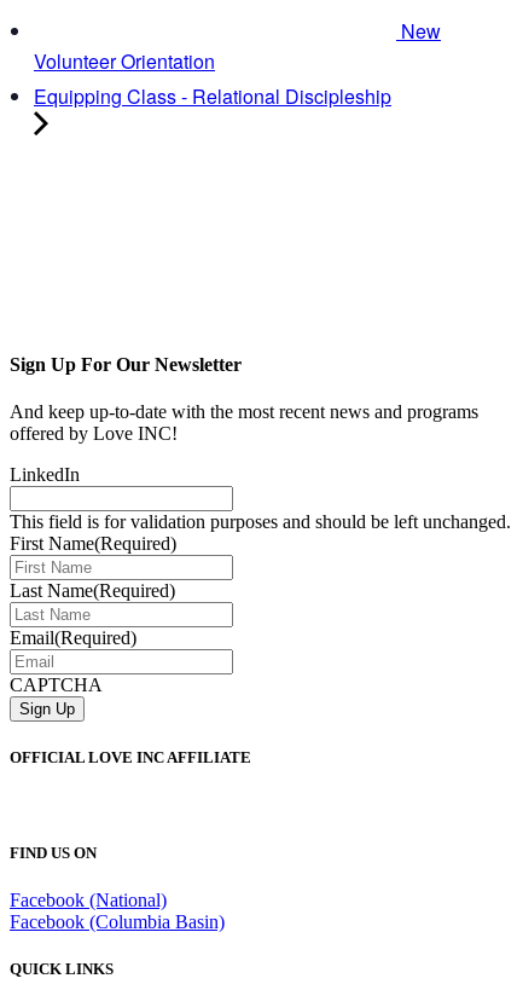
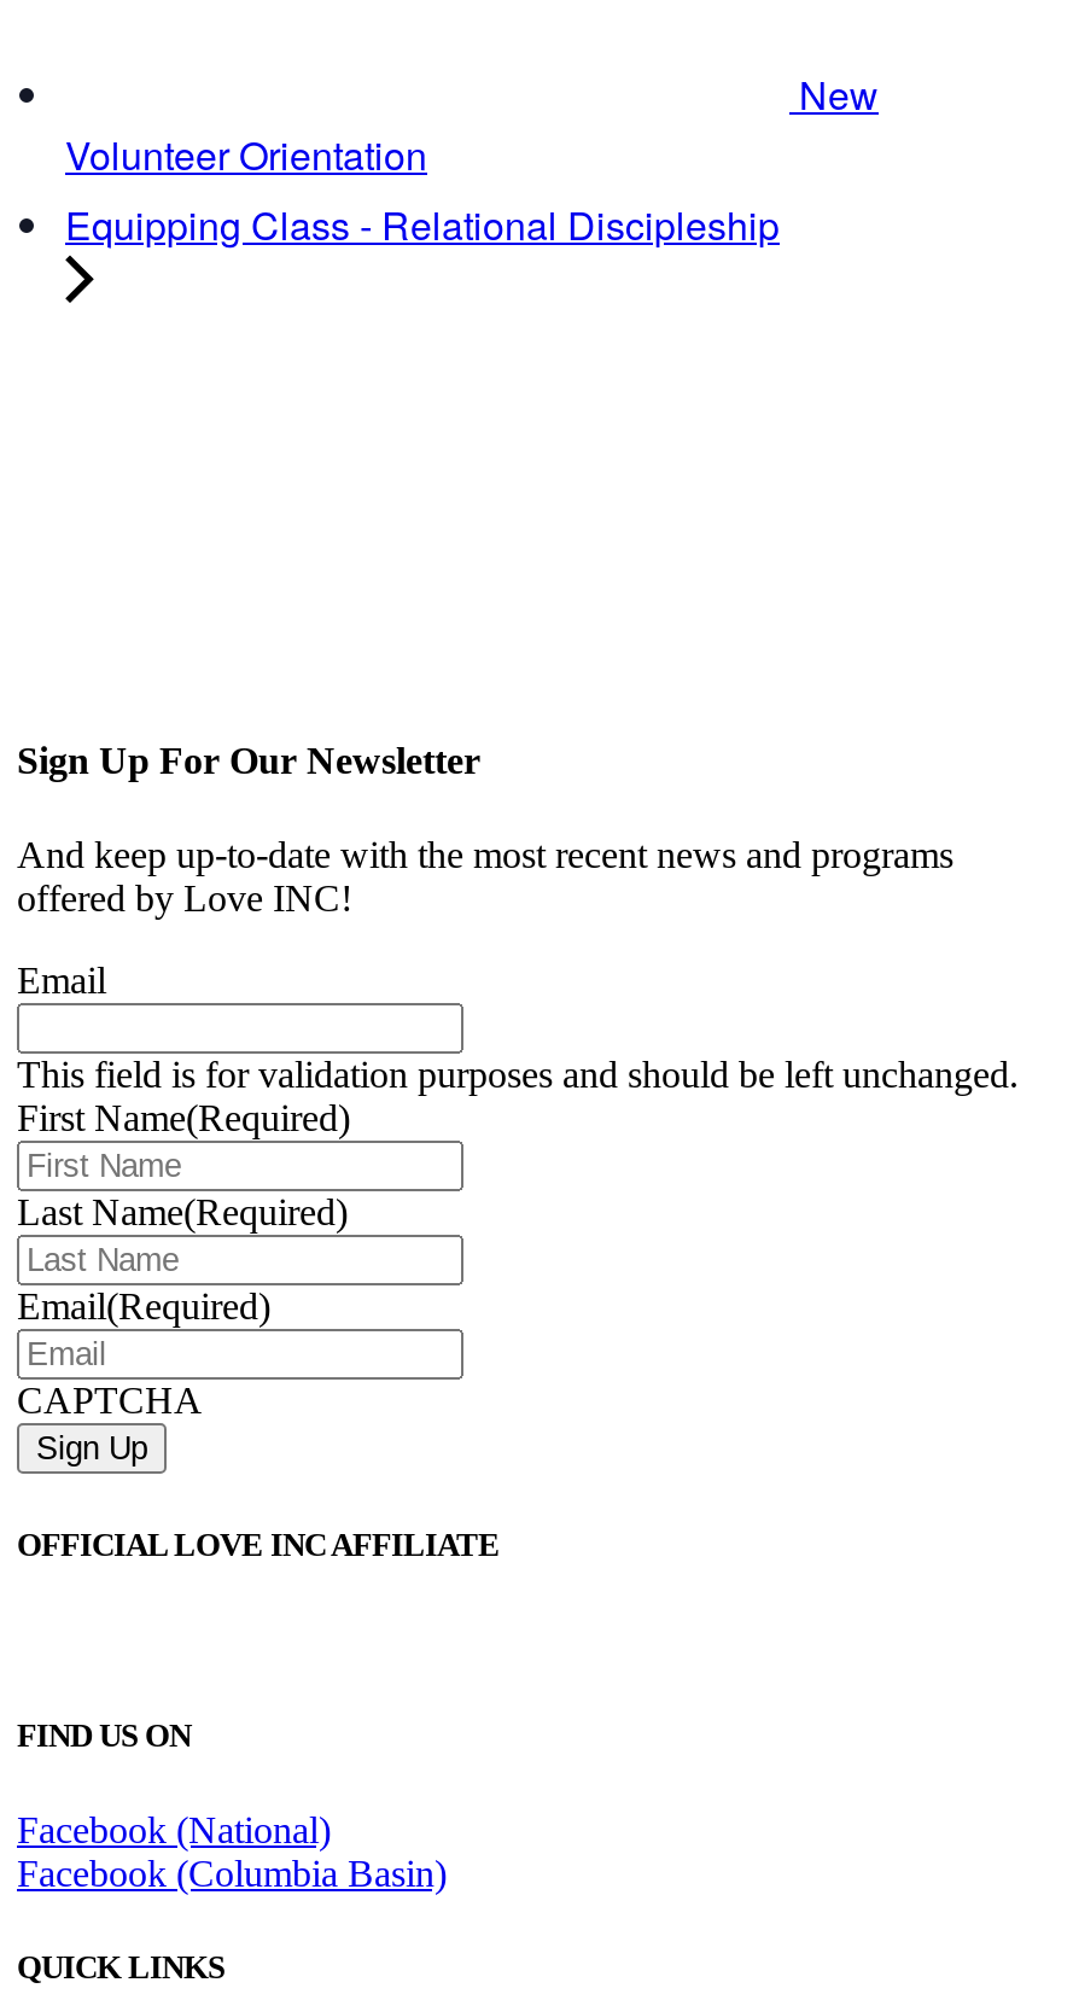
[10,464,80,485] LinkedIn -> [17,960,106,1001] Email

